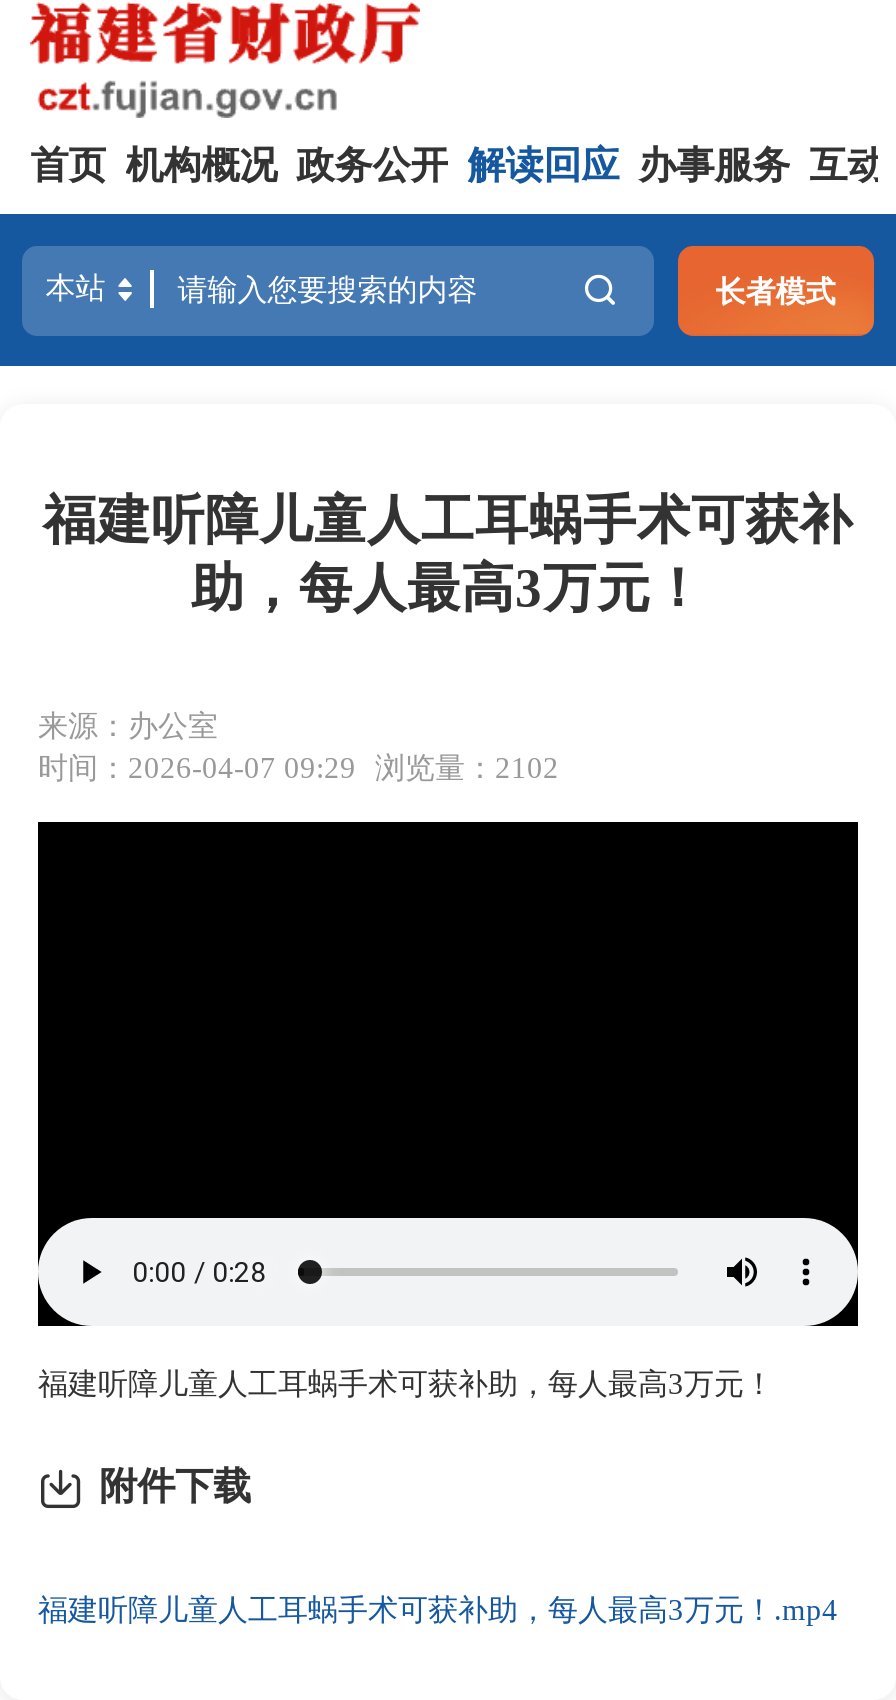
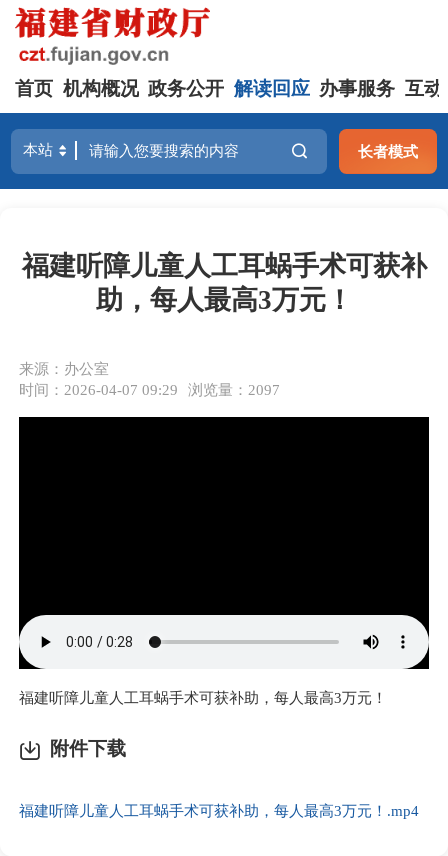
[38,751,559,785] 时间：2026-04-07 09:29 浏览量：2102 -> [19,381,279,398] 时间：2026-04-07 09:29 浏览量：2097

